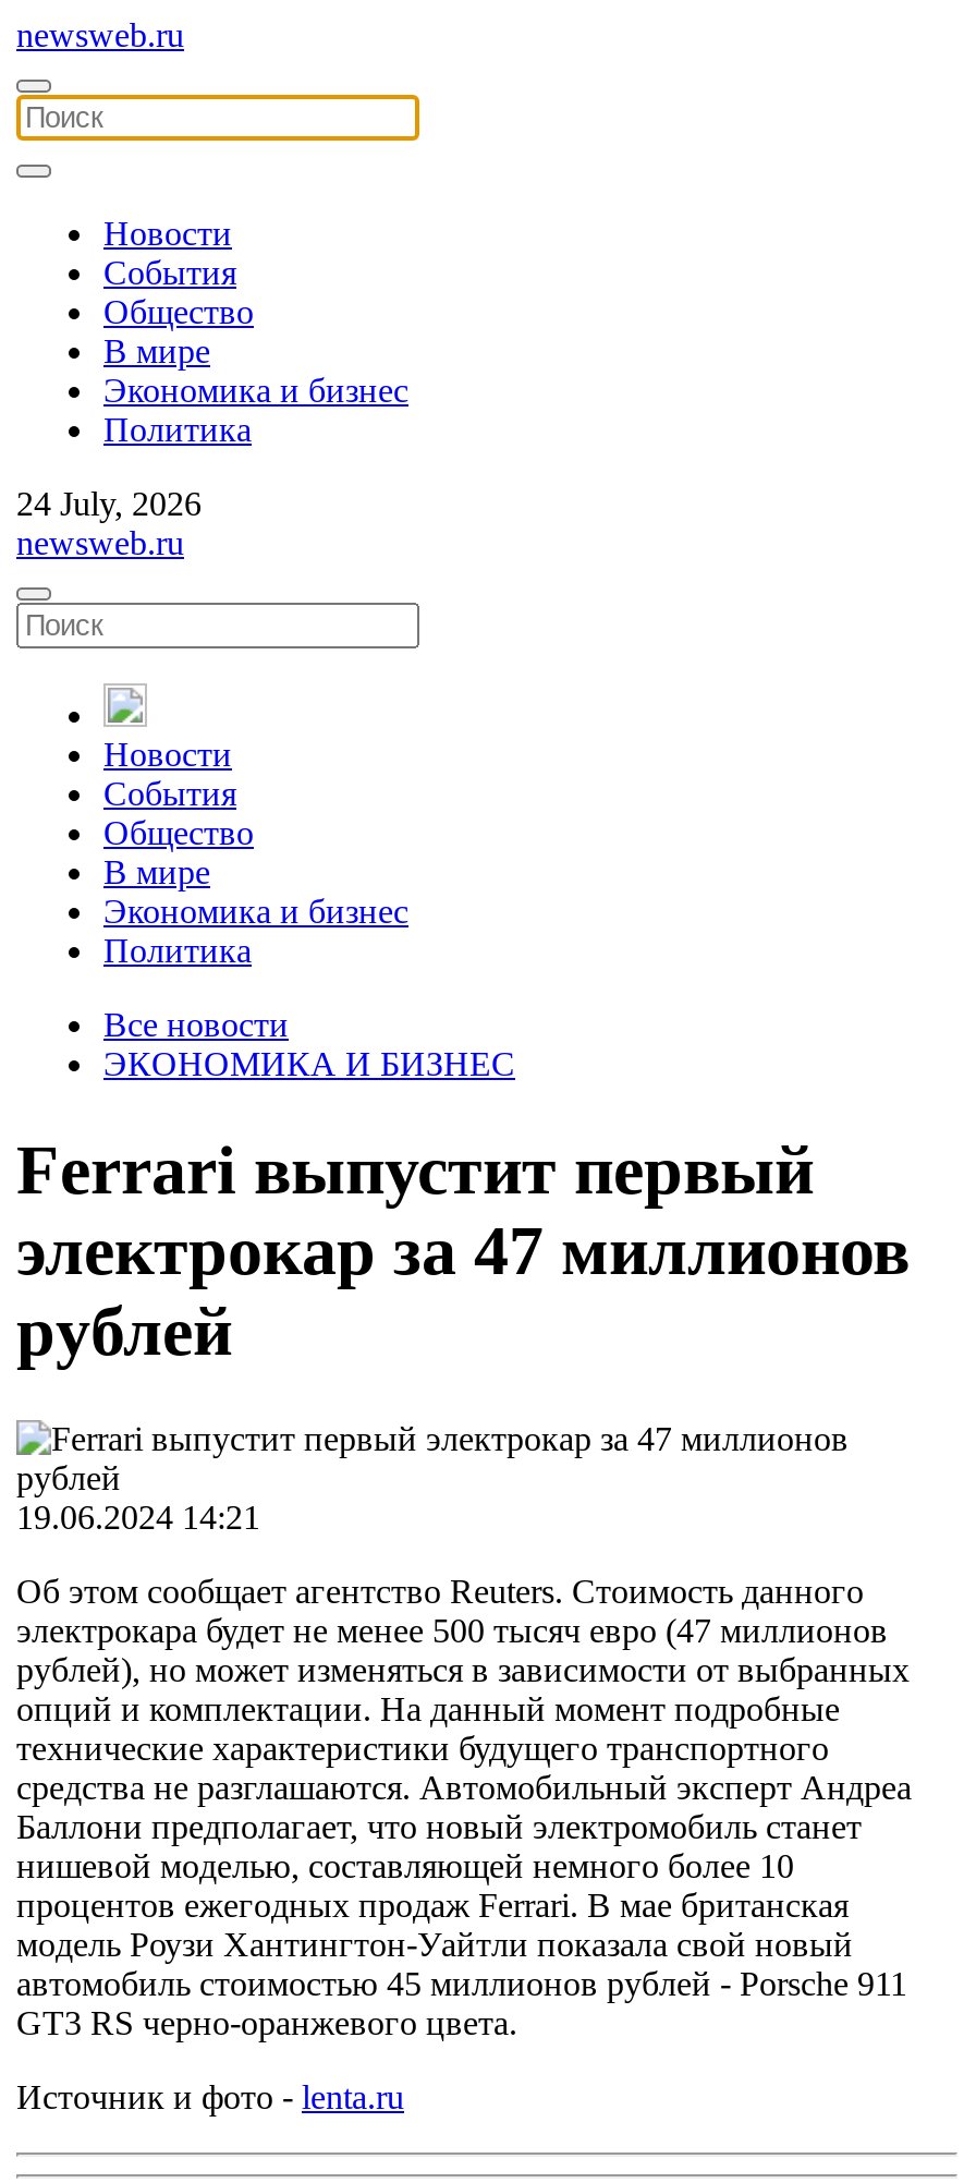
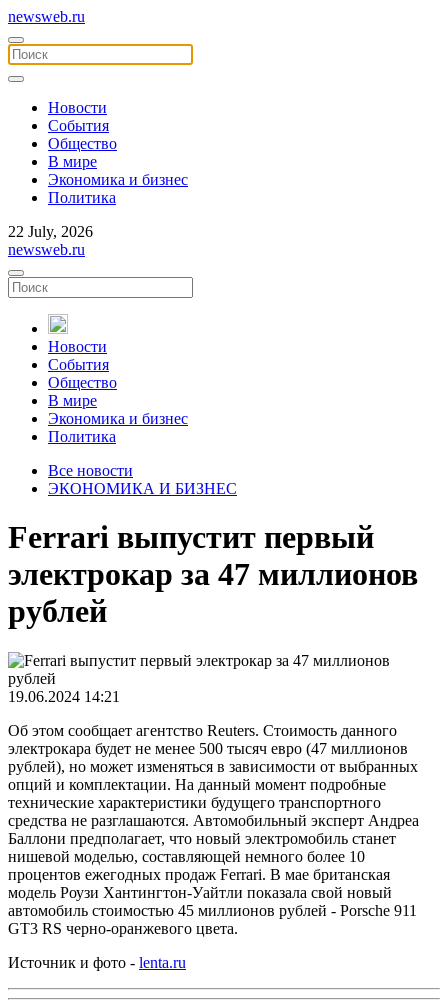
[16,485,202,522] 24 July, 2026 -> [8,223,93,240] 22 July, 2026

